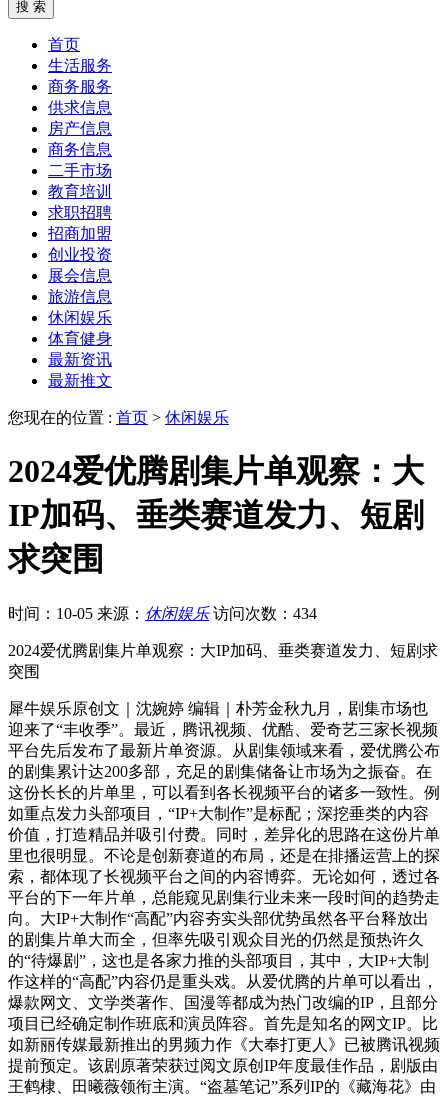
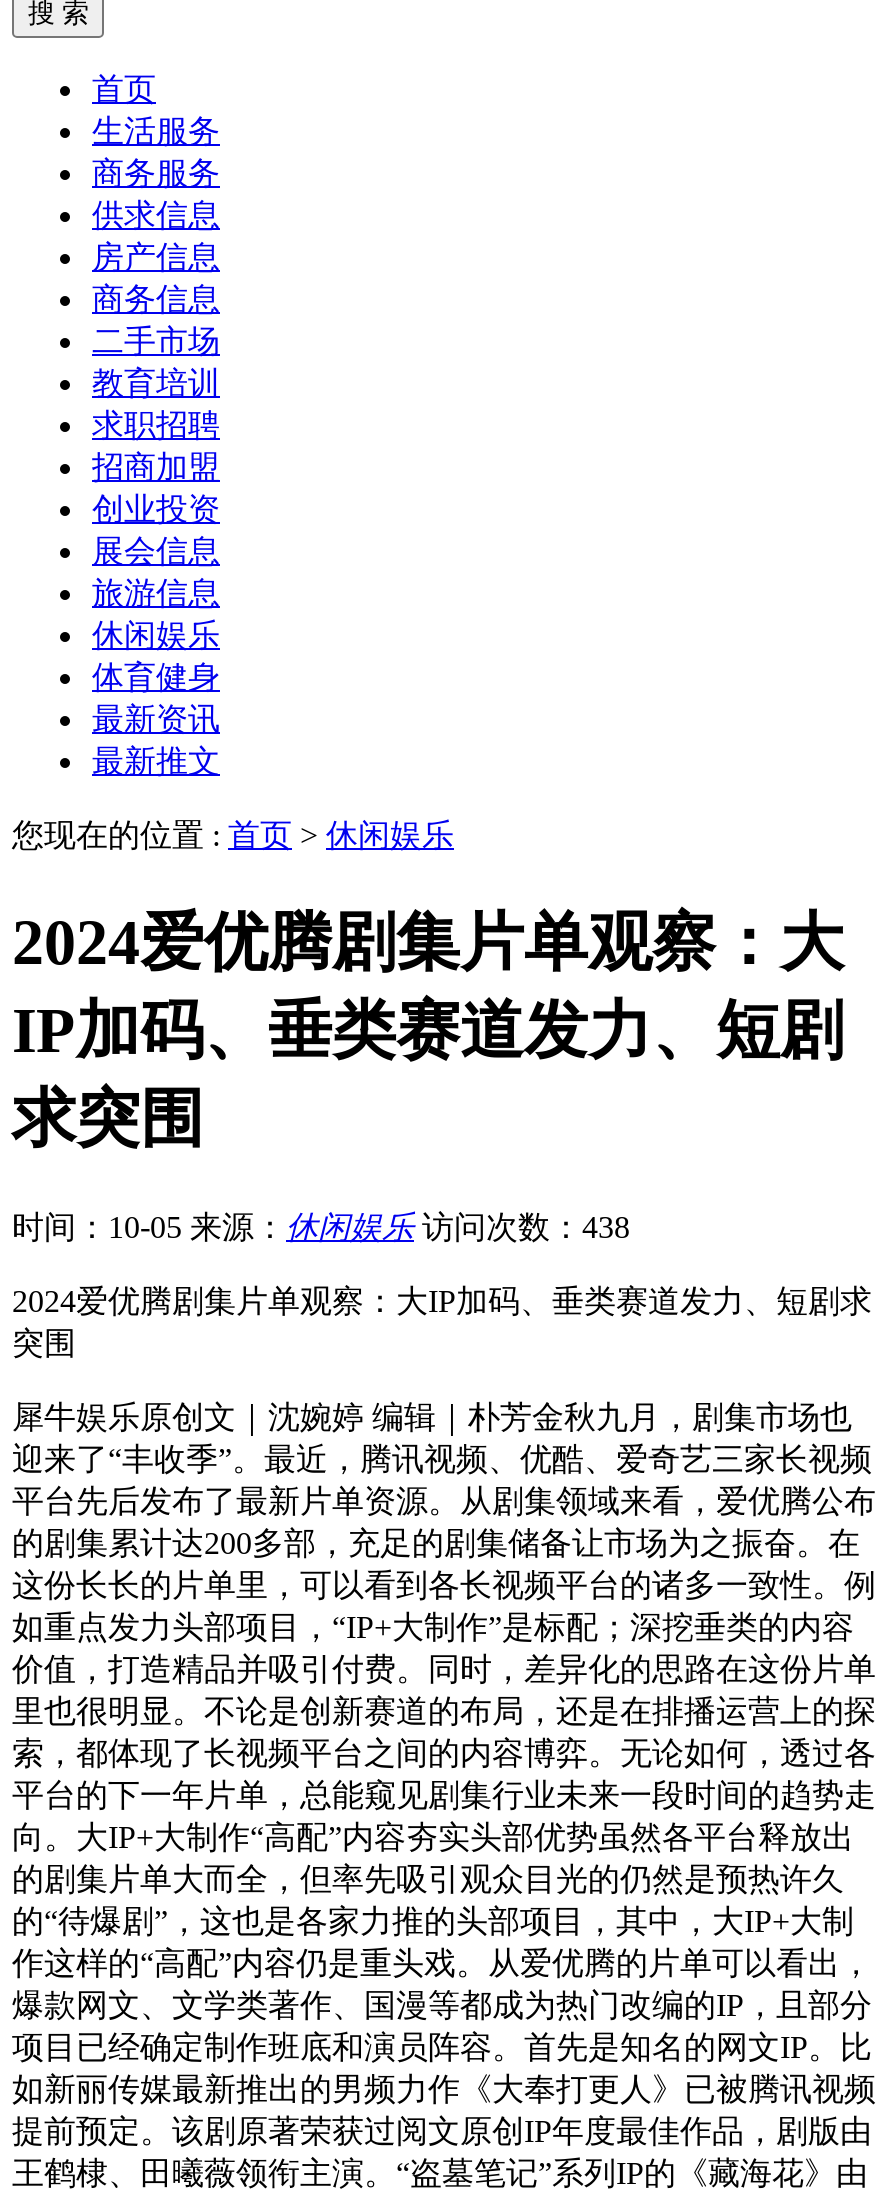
[8,605,317,622] 时间：10-05 来源：休闲娱乐 访问次数：434 -> [12,1209,630,1243] 时间：10-05 来源：休闲娱乐 访问次数：438

